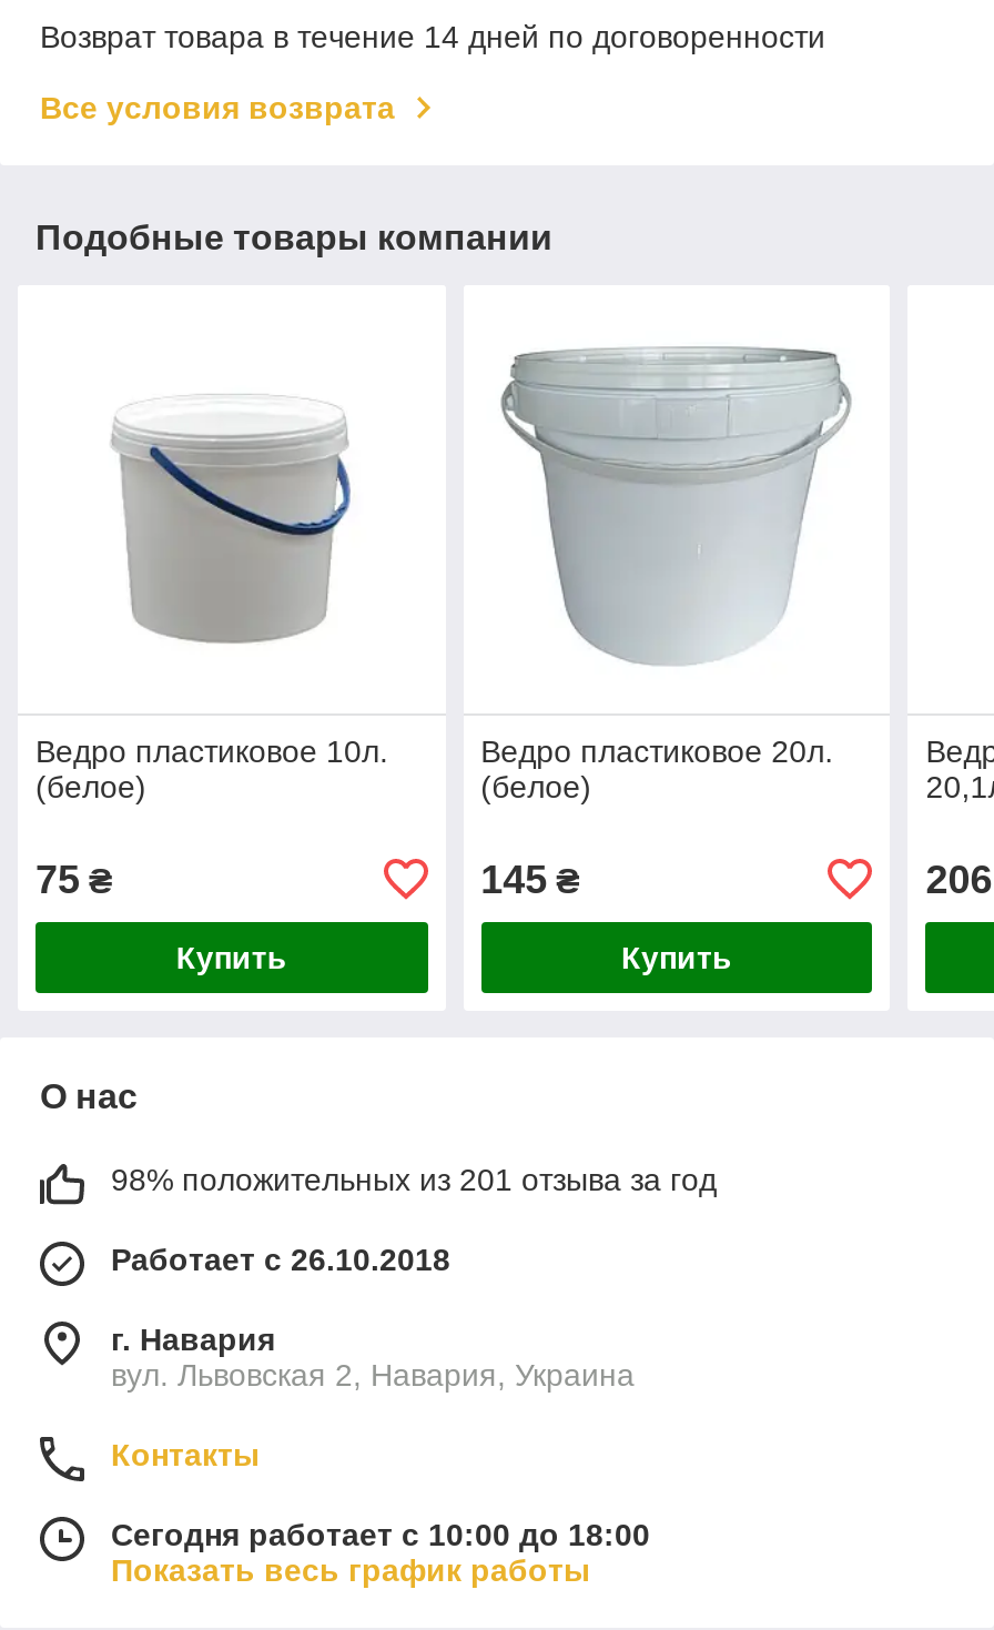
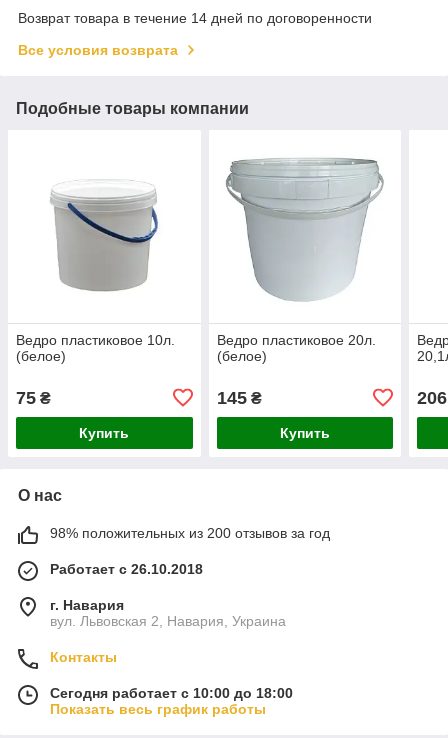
[111,1161,717,1197] 98% положительных из 201 отзыва за год -> [50,525,330,541] 98% положительных из 200 отзывов за год

